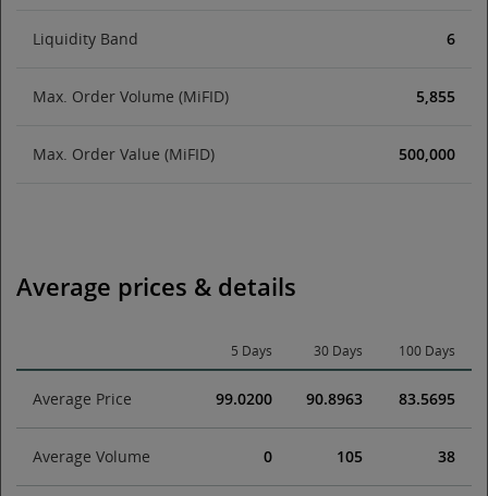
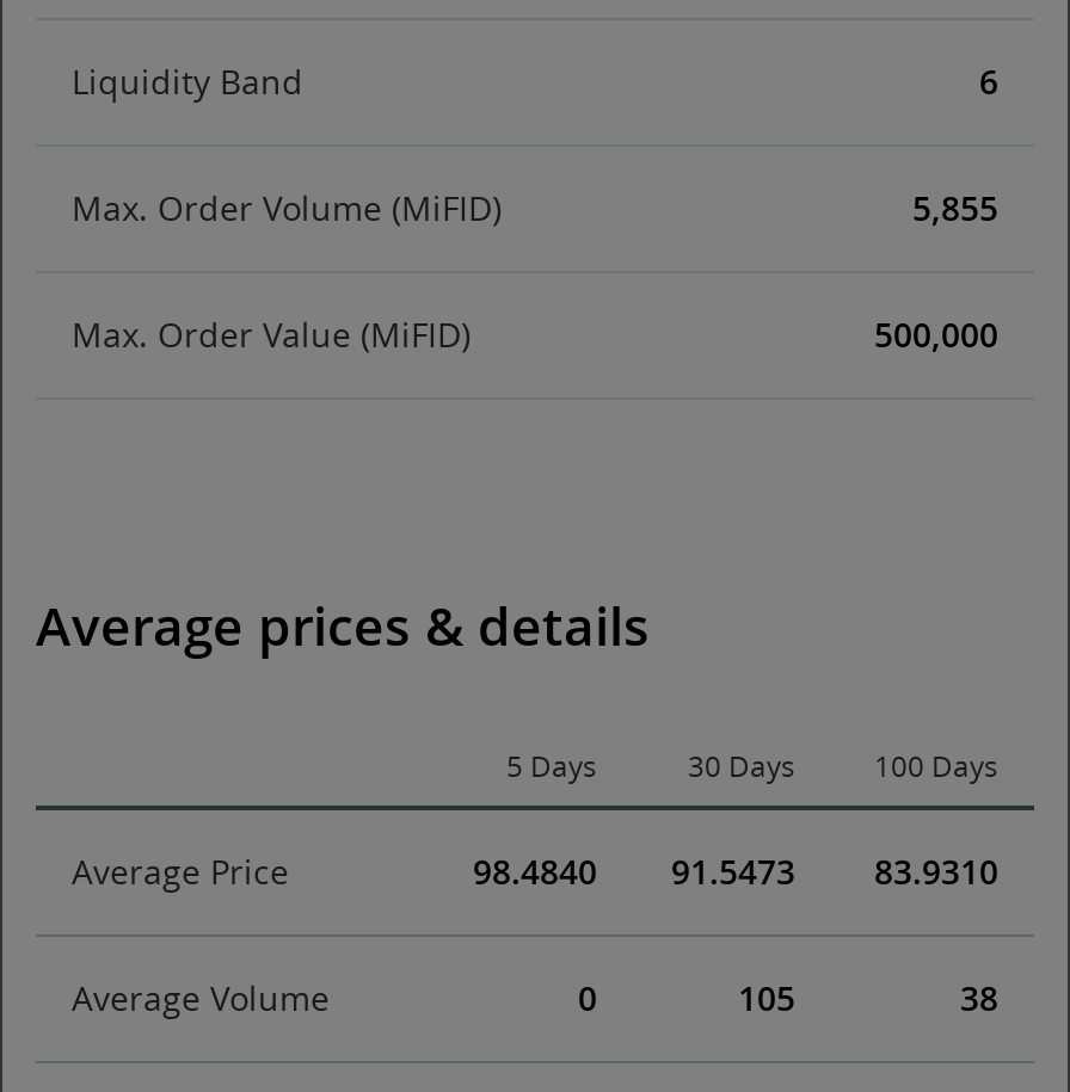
[216,388,272,409] 99.0200 -> [473,849,597,894] 98.4840
[306,388,363,409] 90.8963 -> [671,849,795,894] 91.5473
[399,388,455,409] 83.5695 -> [874,849,998,894] 83.9310

